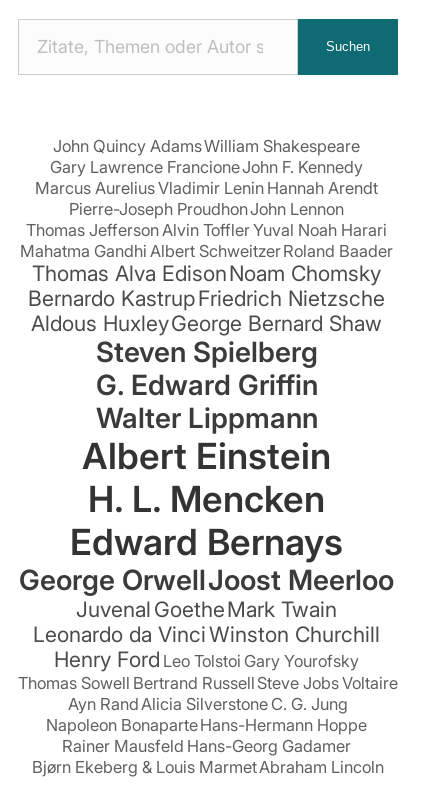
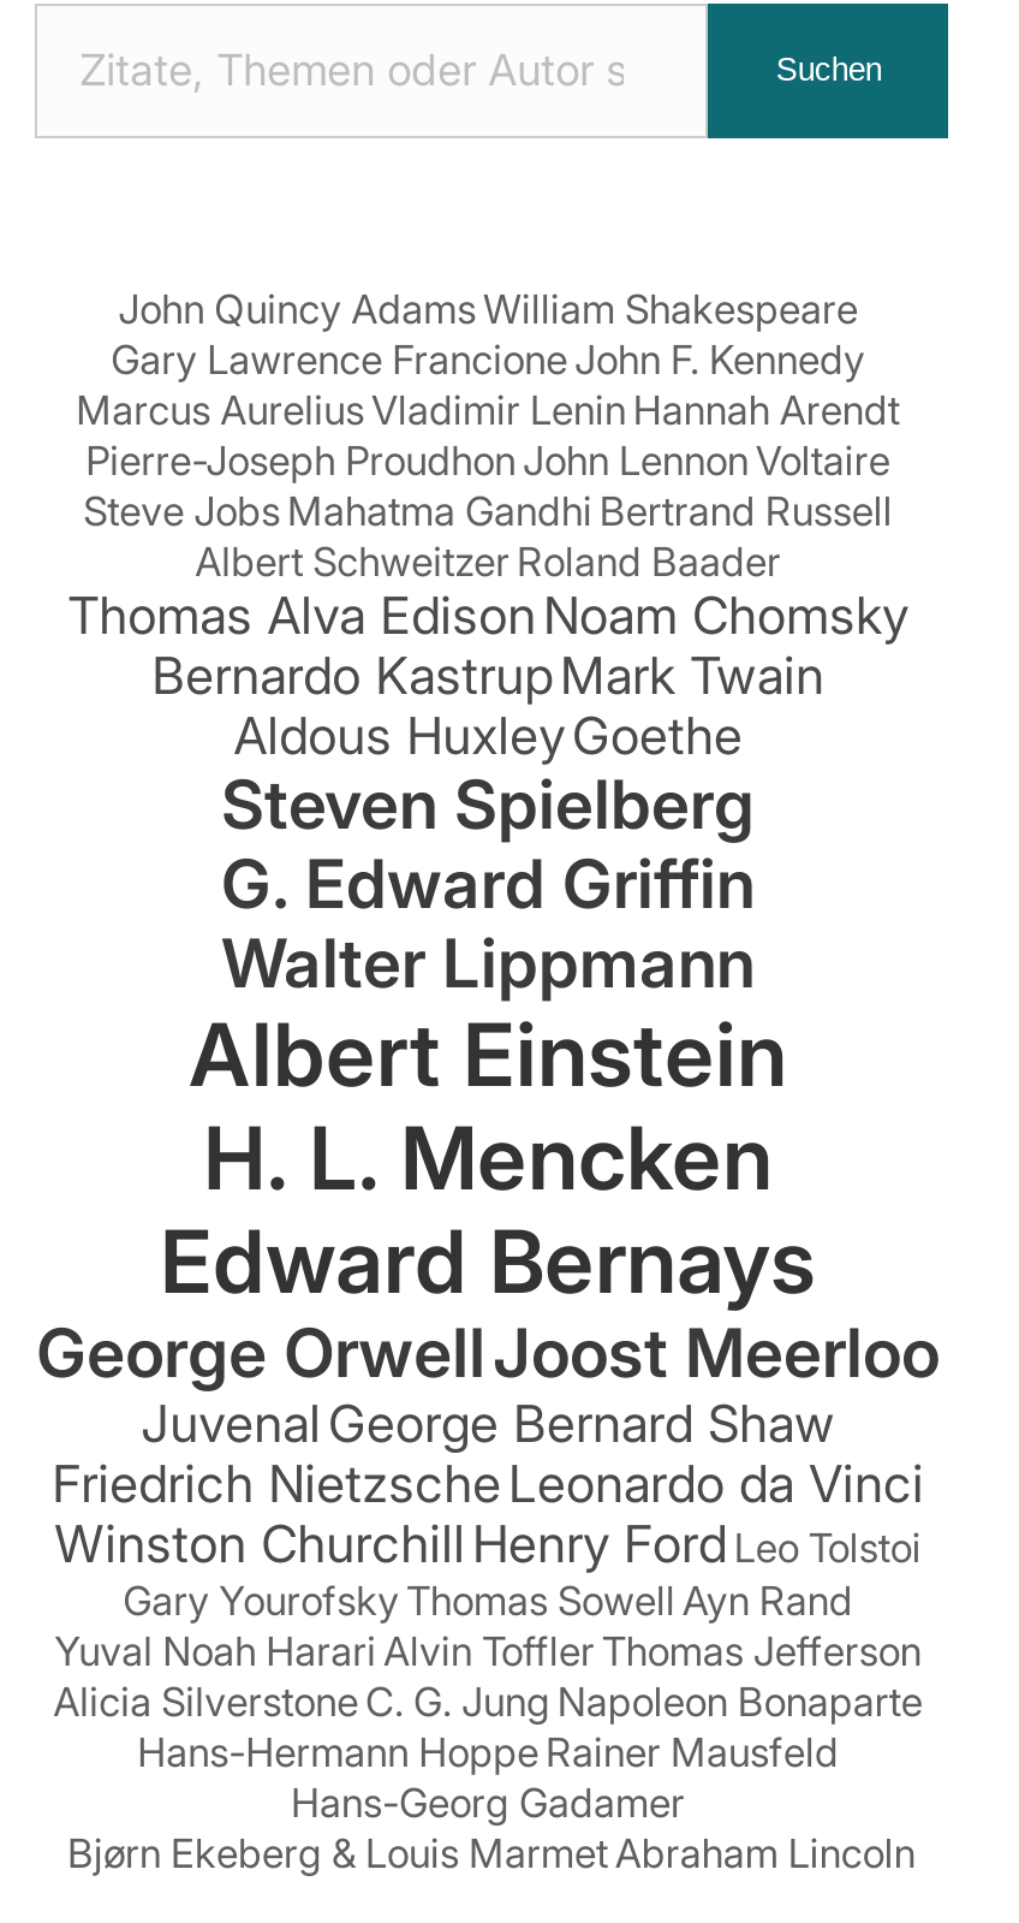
[20,199,393,261] Pierre-Joseph Proudhon John Lennon | Thomas Jefferson Alvin Toffler Yuval Noah Harari | Mahatma Gandhi Albert Schweitzer Roland Baader -> [83,437,893,586] Pierre-Joseph Proudhon John Lennon Voltaire | Steve Jobs Mahatma Gandhi Bertrand Russell | Albert Schweitzer Roland Baader
[28,285,385,336] Bernardo Kastrup Friedrich Nietzsche | Aldous Huxley George Bernard Shaw -> [152,644,824,767] Bernardo Kastrup Mark Twain | Aldous Huxley Goethe
[18,596,398,756] Juvenal Goethe Mark Twain | Leonardo da Vinci Winston Churchill | Henry Ford Leo Tolstoi Gary Yourofsky | Thomas Sowell Bertrand Russell Steve Jobs Voltaire | Ayn Rand Alicia Silverstone C. G. Jung | Napoleon Bonaparte Hans-Hermann Hoppe | Rainer Mausfeld Hans-Georg Gadamer -> [52,1392,924,1827] Juvenal George Bernard Shaw | Friedrich Nietzsche Leonardo da Vinci | Winston Churchill Henry Ford Leo Tolstoi | Gary Yourofsky Thomas Sowell Ayn Rand | Yuval Noah Harari Alvin Toffler Thomas Jefferson | Alicia Silverstone C. G. Jung Napoleon Bonaparte | Hans-Hermann Hoppe Rainer Mausfeld | Hans-Georg Gadamer

